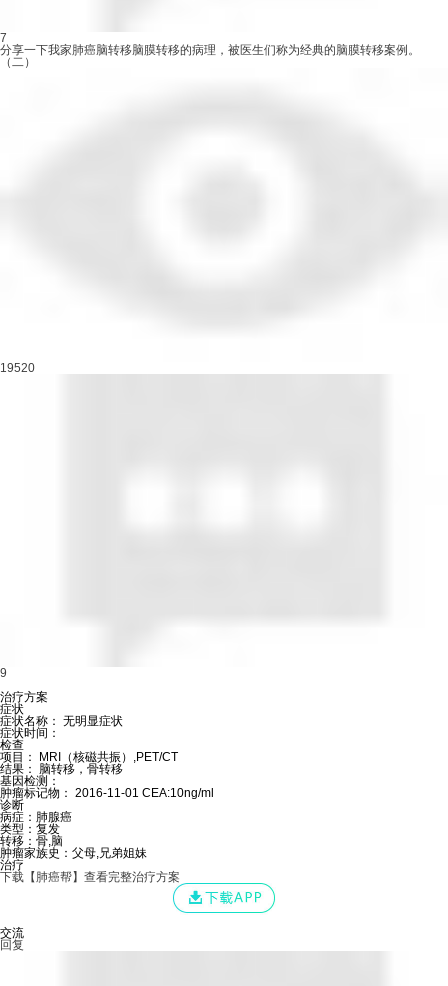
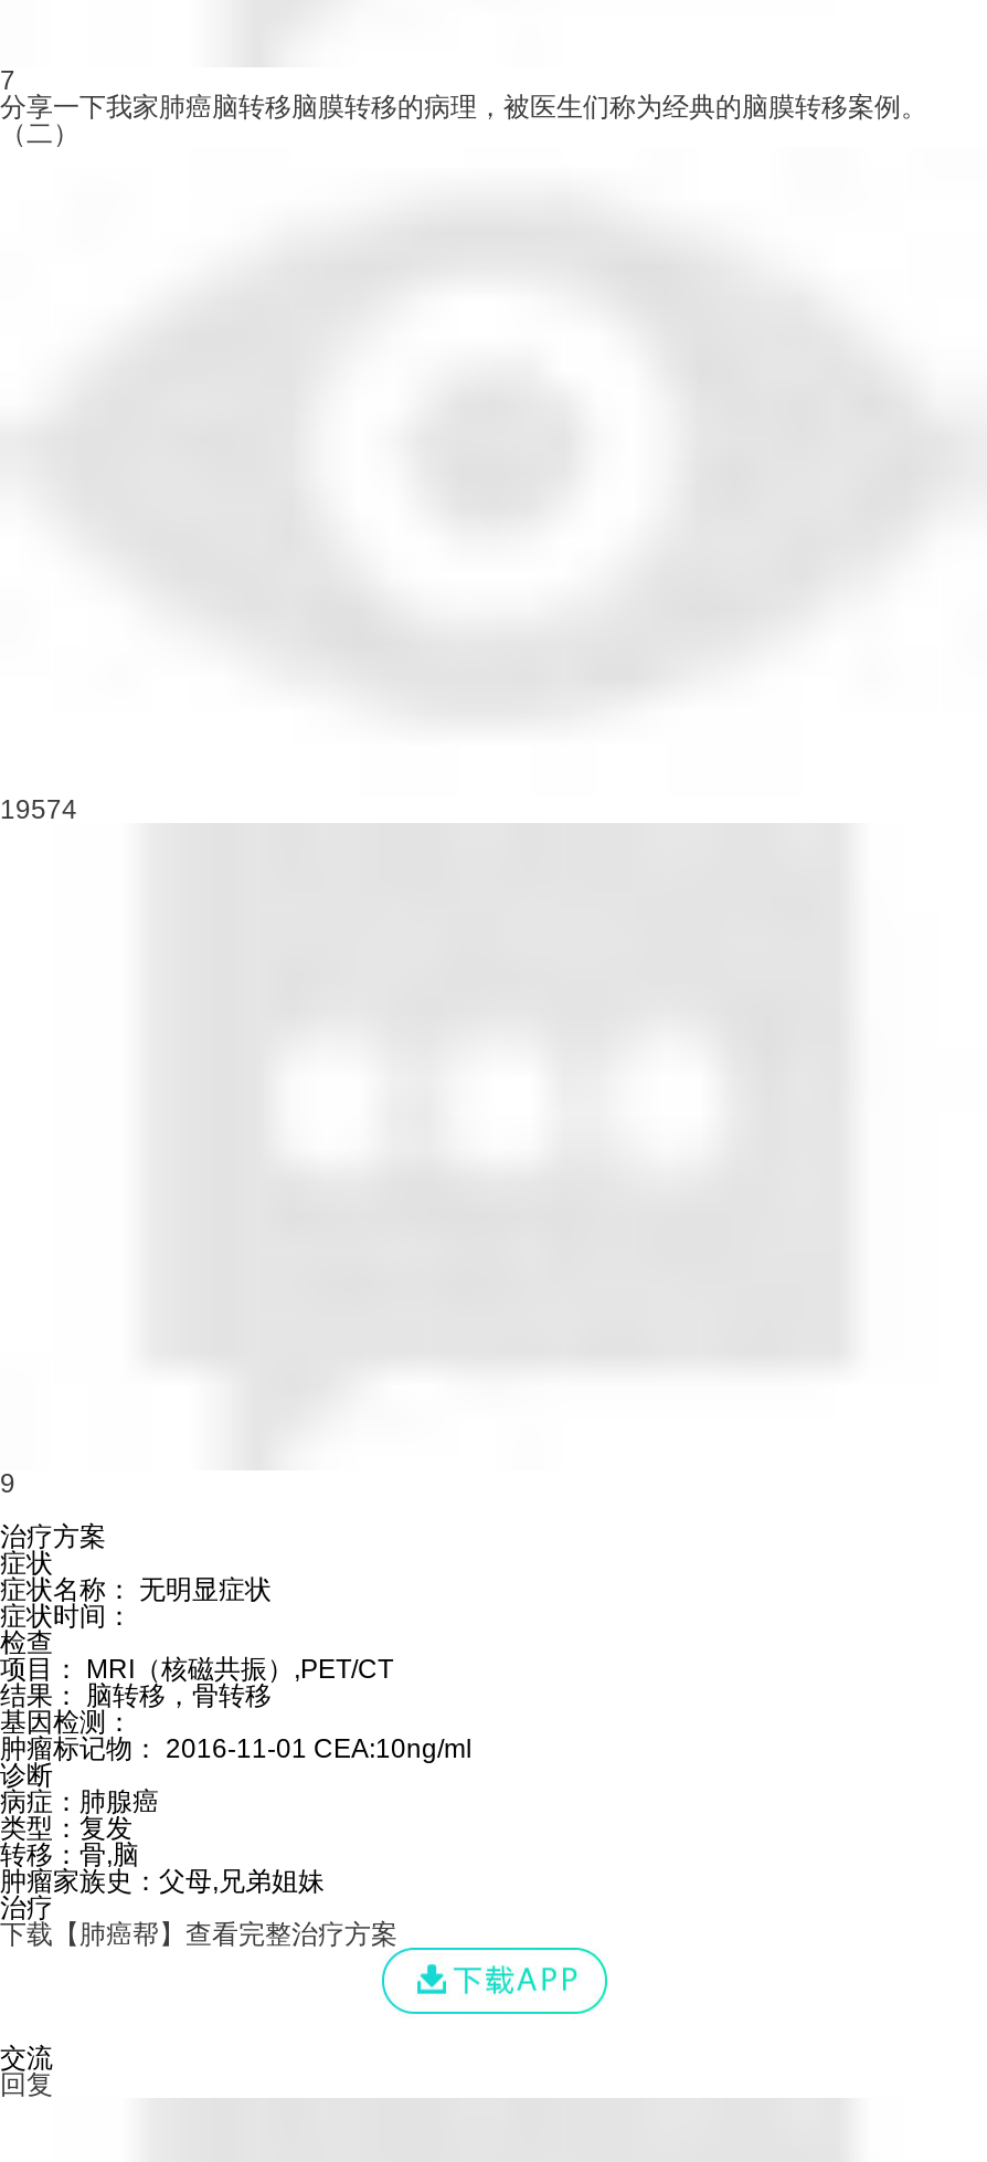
[0,361,35,375] 19520 -> [0,793,77,824] 19574

